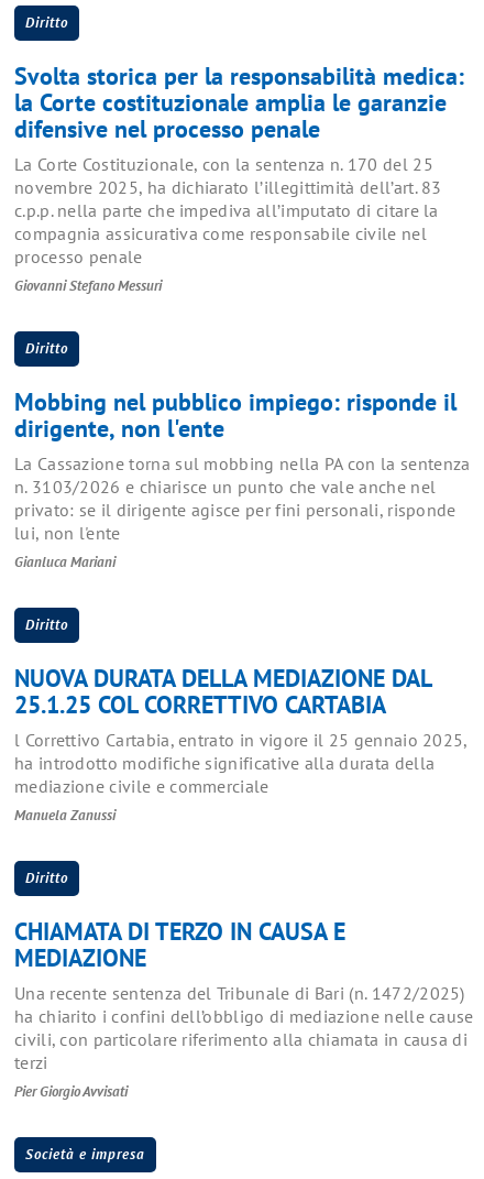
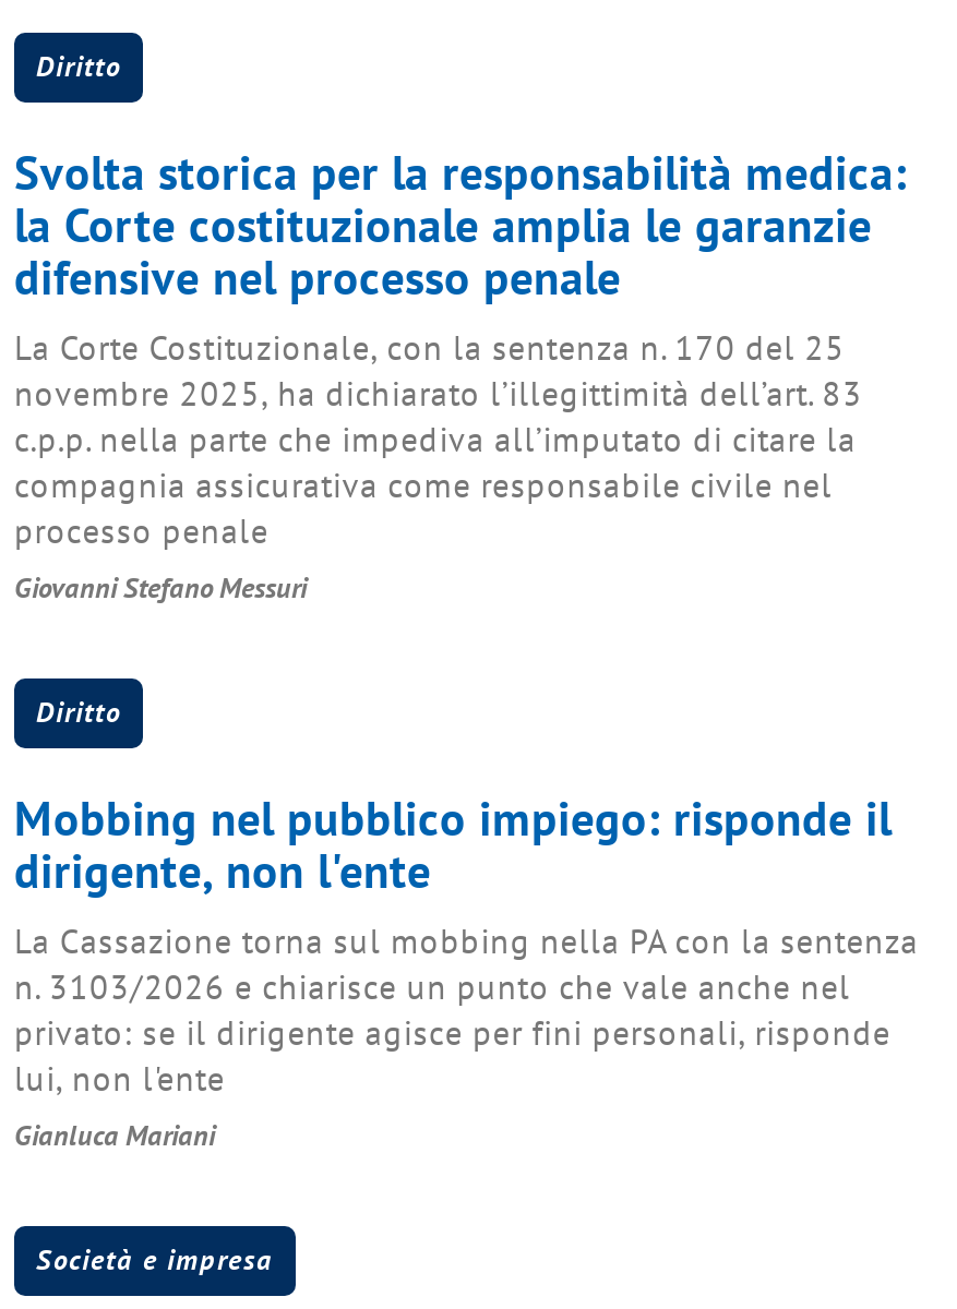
[14,616,474,1101] Diritto | NUOVA DURATA DELLA MEDIAZIONE DAL | 25.1.25 COL CORRETTIVO CARTABIA | l Correttivo Cartabia, entrato in vigore il 25 gennaio 2025, | ha introdotto modifiche significative alla durata della | mediazione civile e commerciale | Manuela Zanussi | Diritto | CHIAMATA DI TERZO IN CAUSA E | MEDIAZIONE | Una recente sentenza del Tribunale di Bari (n. 1472/2025) | ha chiarito i confini dell’obbligo di mediazione nelle cause | civili, con particolare riferimento alla chiamata in causa di | terzi | Pier Giorgio Avvisati -> none

